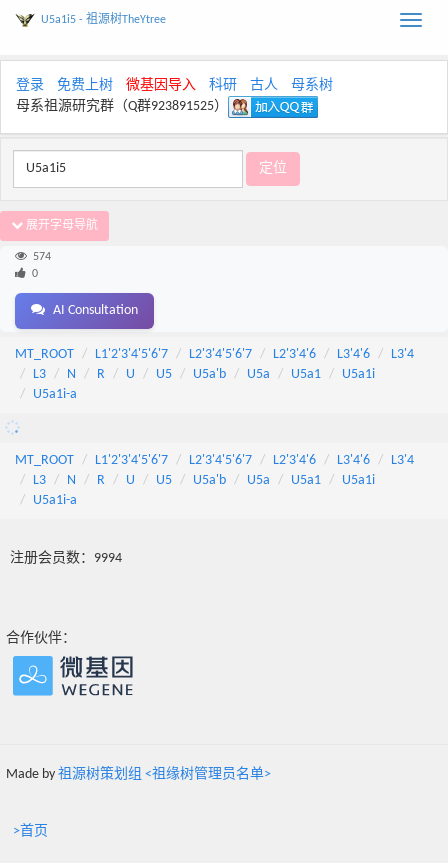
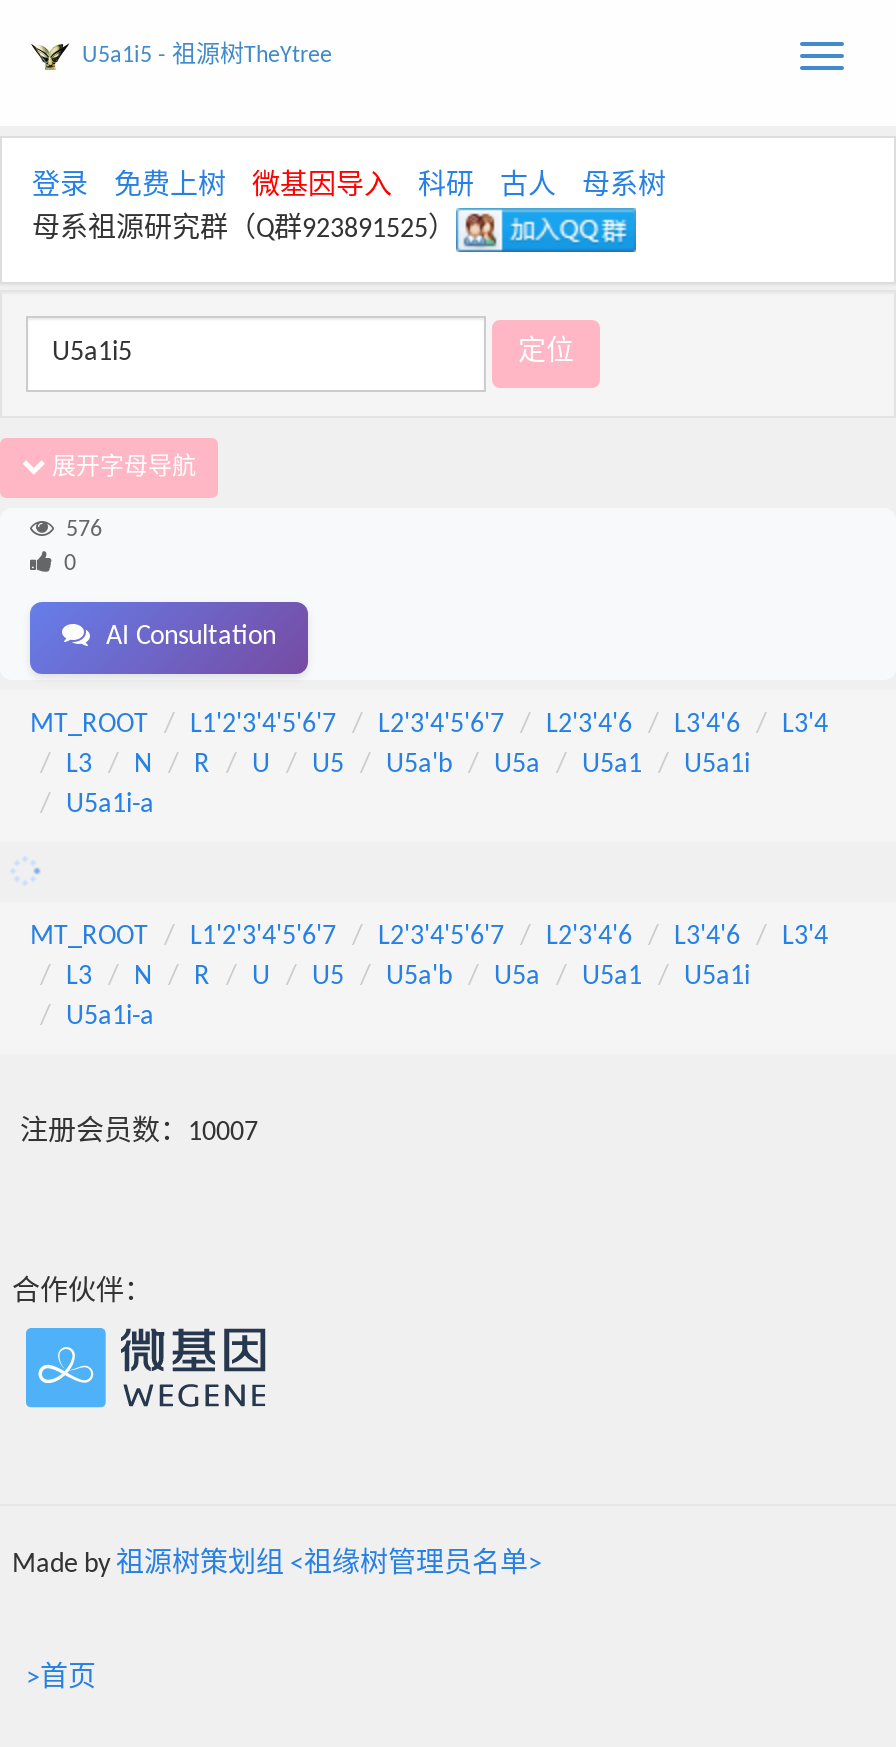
[33,251,51,263] 574 -> [66,518,102,542] 576
[10,551,122,566] 注册会员数：9994 -> [20,1118,258,1148] 注册会员数：10007

